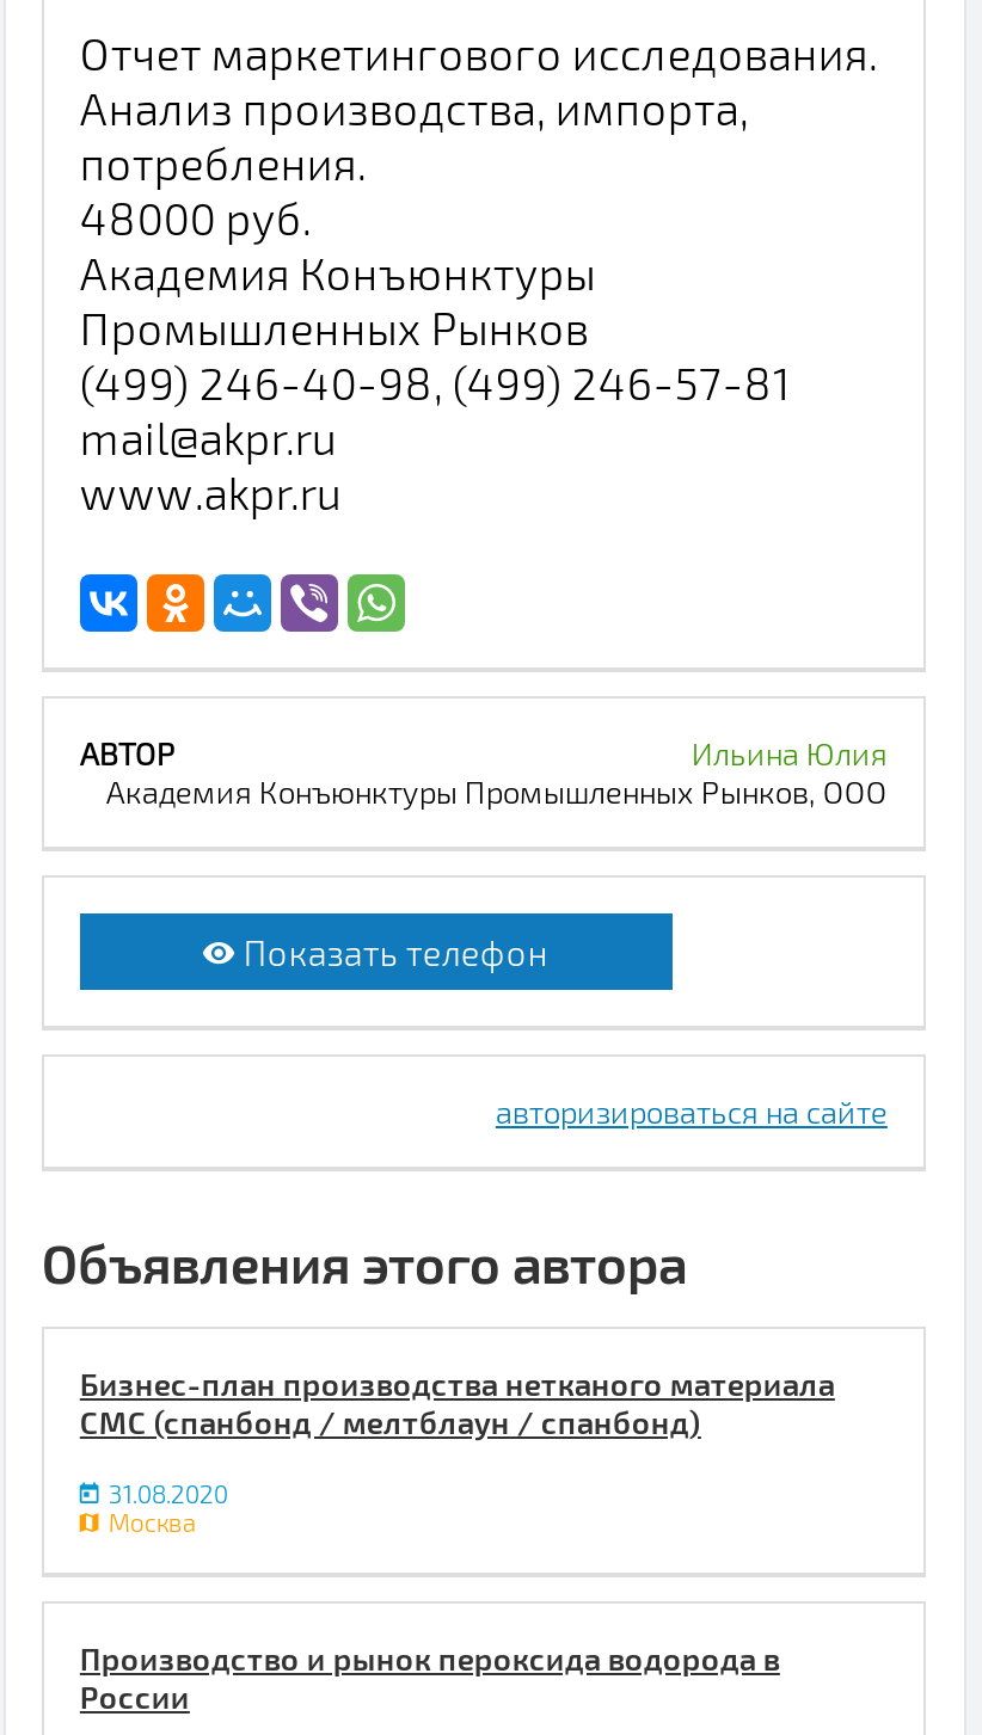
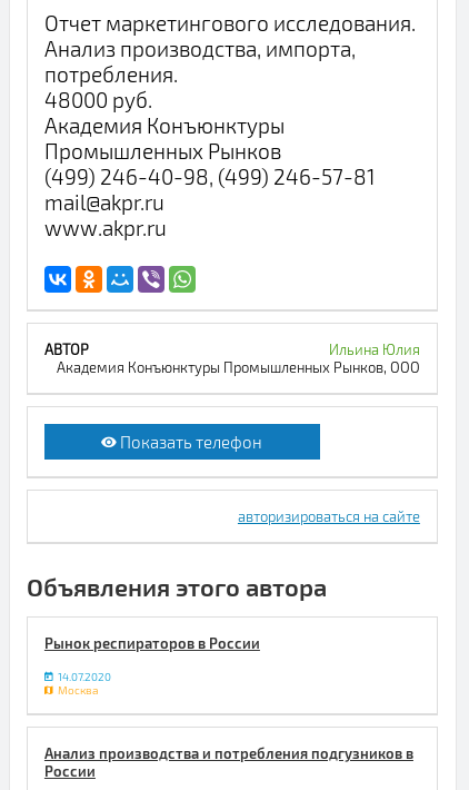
[80,1365,835,1441] Бизнес-план производства нетканого материала | СМС (спанбонд / мелтблаун / спанбонд) -> [44,634,260,652] Рынок респираторов в России
[99,1479,228,1508] 31.08.2020 -> [53,670,111,683] 14.07.2020
[80,1639,780,1678] Производство и рынок пероксида водорода в -> [44,744,413,762] Анализ производства и потребления подгузников в

